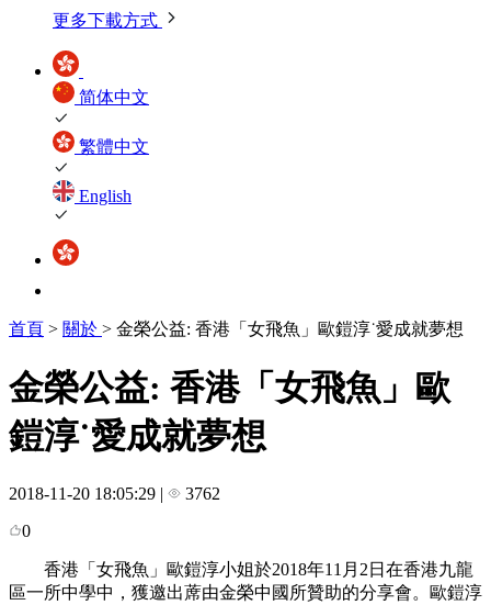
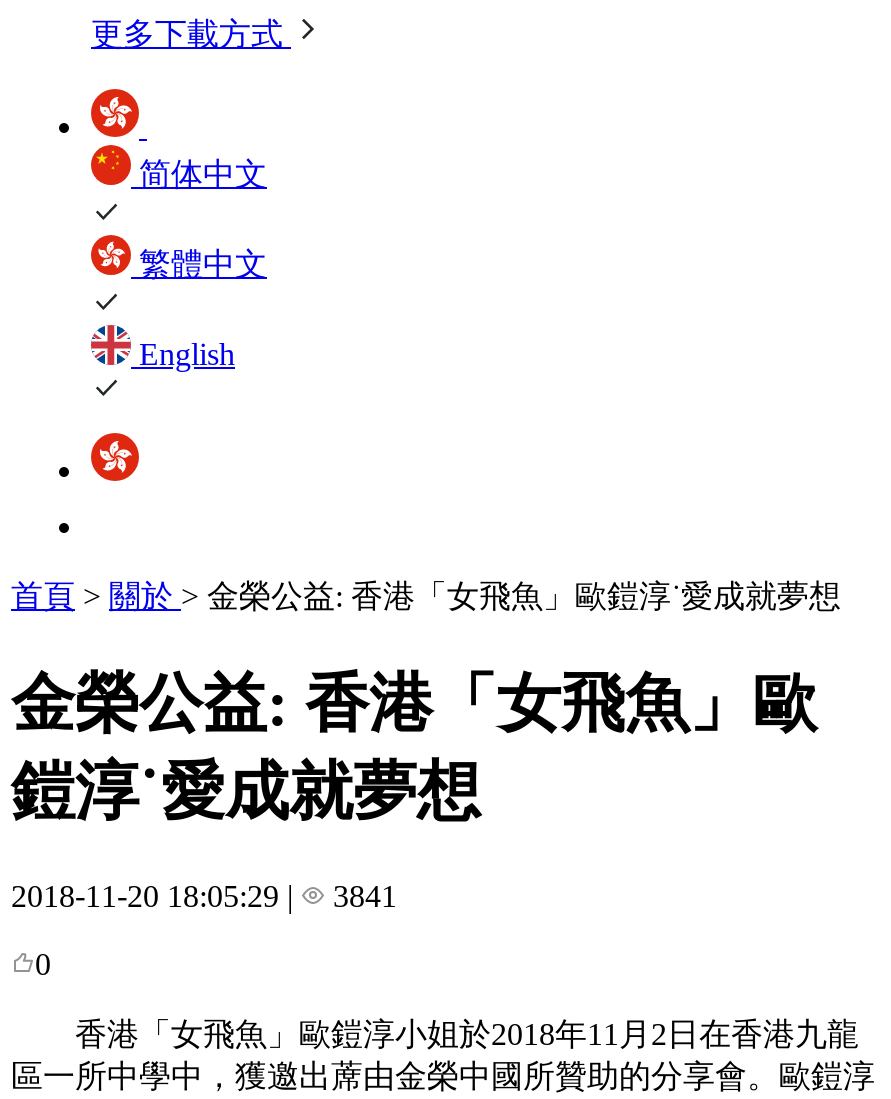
[181,485,220,503] 3762 -> [325,880,397,914] 3841

